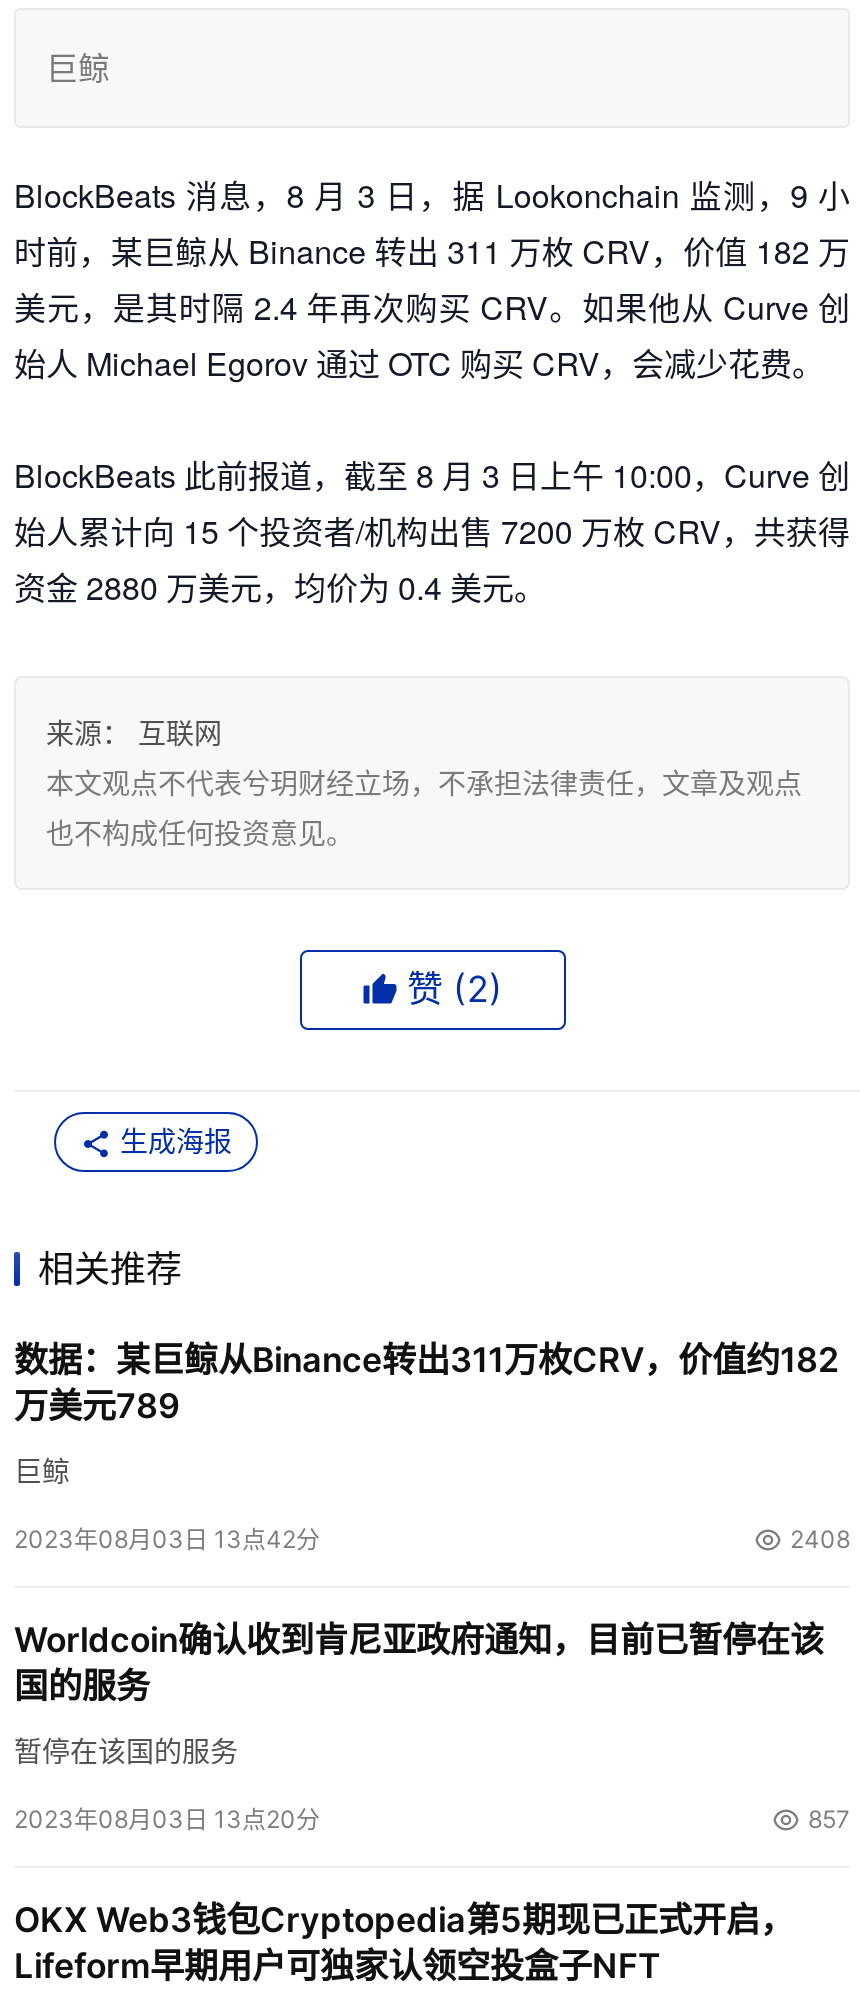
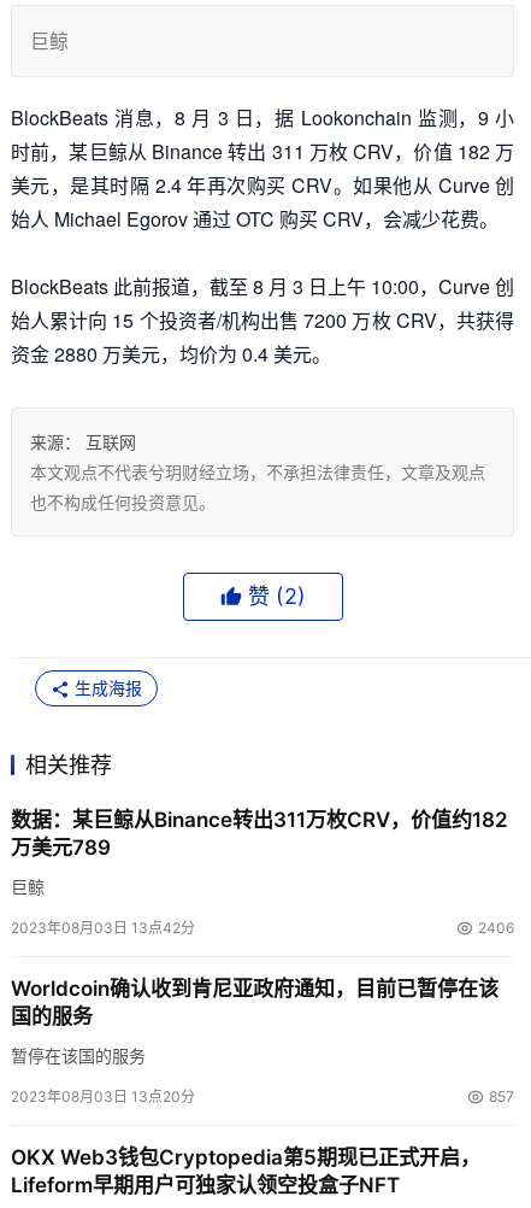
[790,1524,850,1554] 2408 -> [478,919,514,937] 2406

